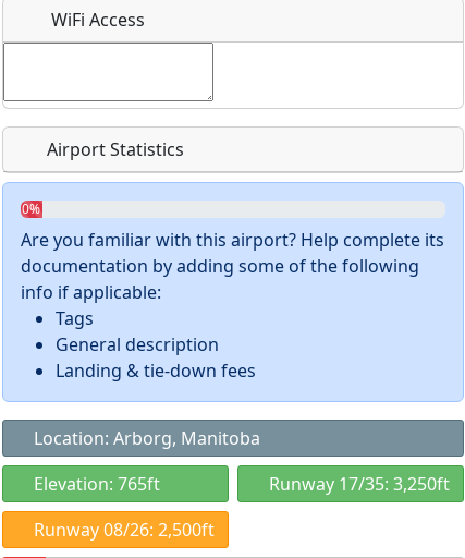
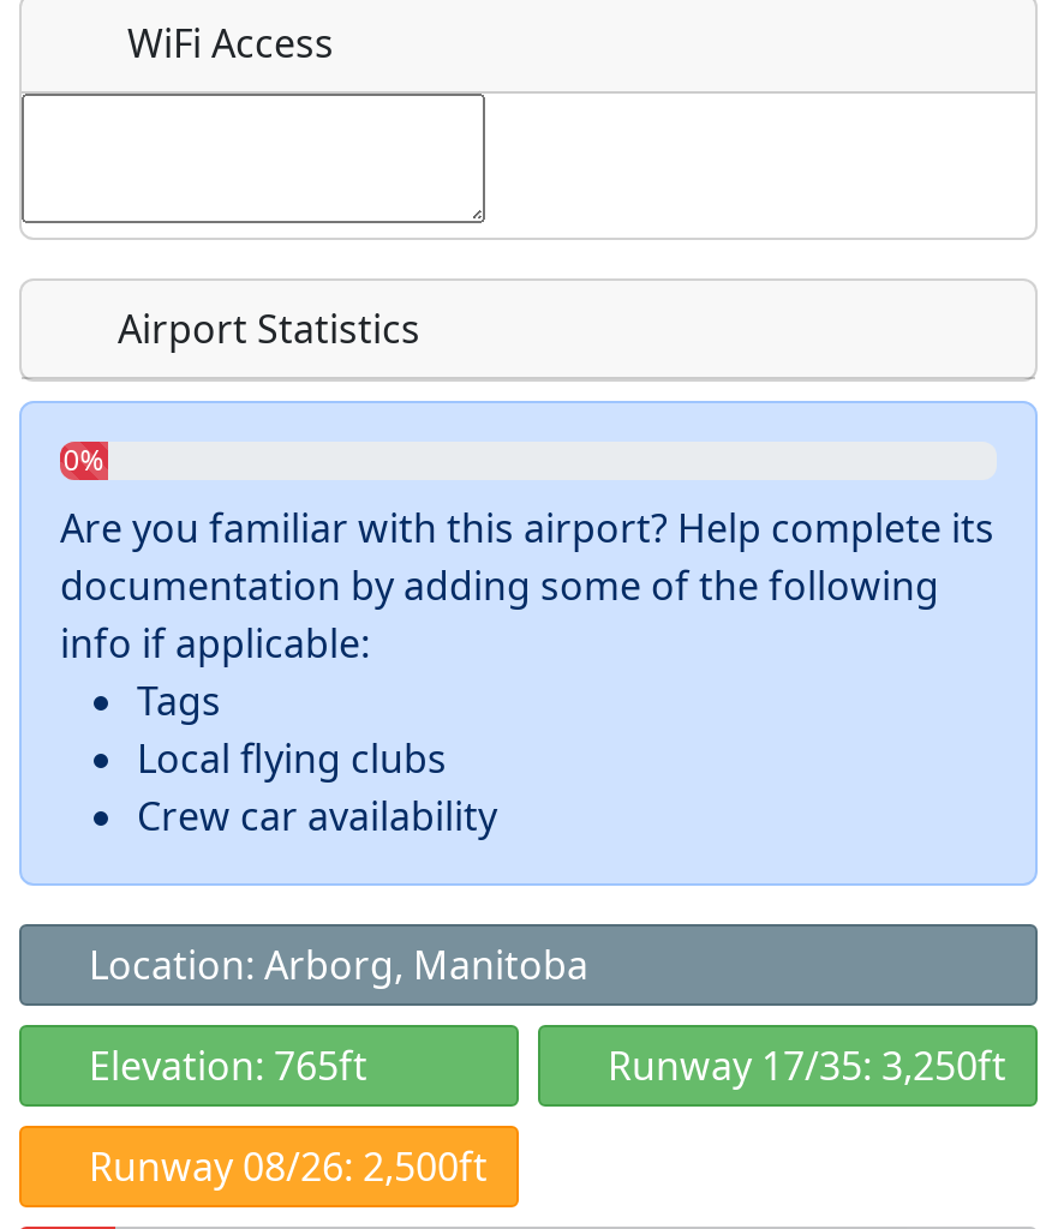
[56,332,256,383] General description | Landing & tie-down fees -> [137,732,497,843] Local flying clubs | Crew car availability

